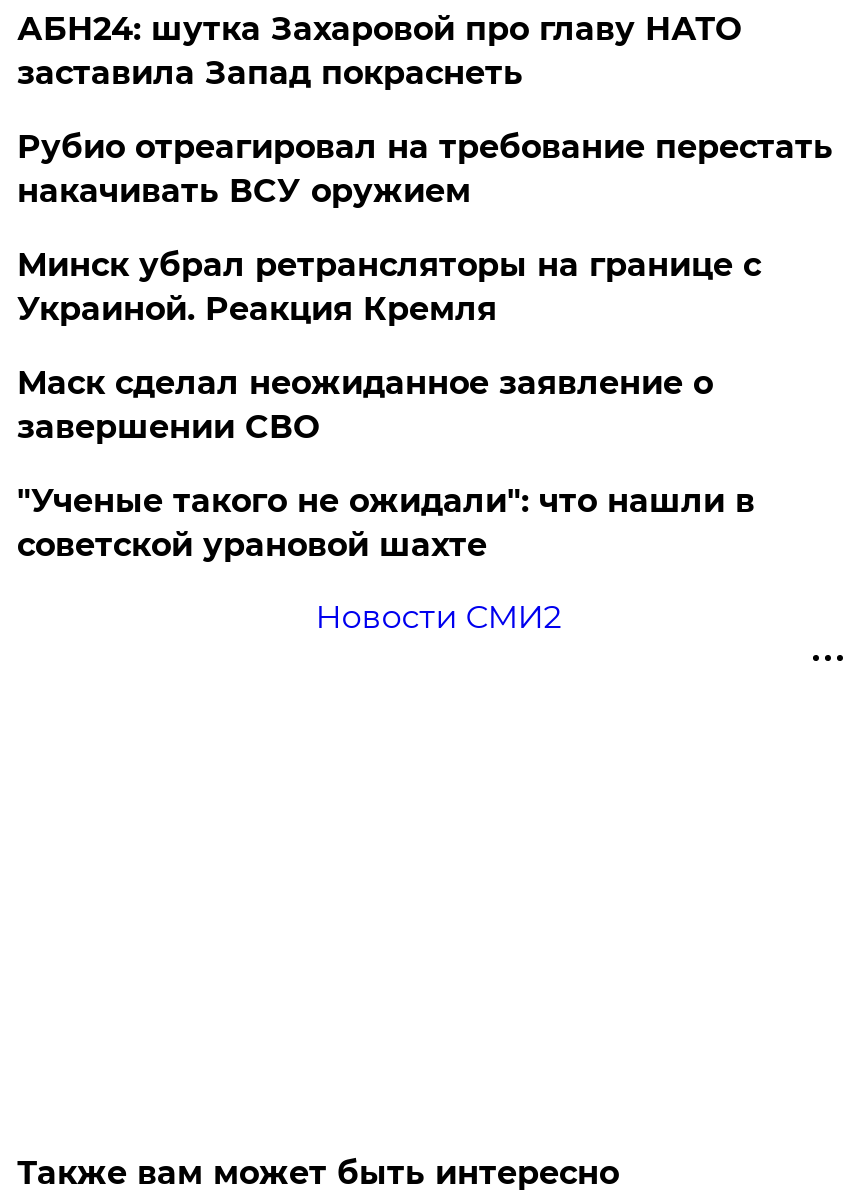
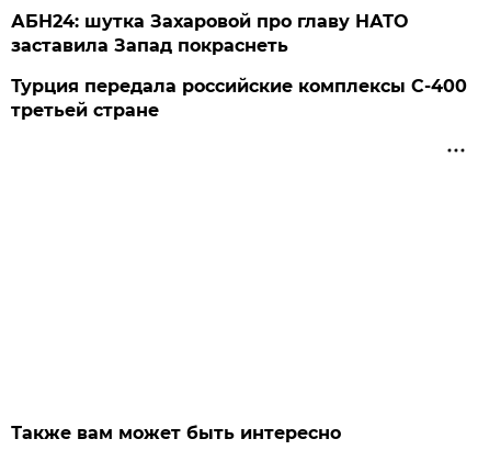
[17,128,833,636] Рубио отреагировал на требование перестать | накачивать ВСУ оружием | Минск убрал ретрансляторы на границе с | Украиной. Реакция Кремля | Маск сделал неожиданное заявление о | завершении СВО | "Ученые такого не ожидали": что нашли в | советской урановой шахте | Новости СМИ2 -> [11,76,467,121] Турция передала российские комплексы С-400 | третьей стране

